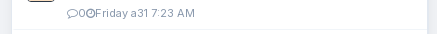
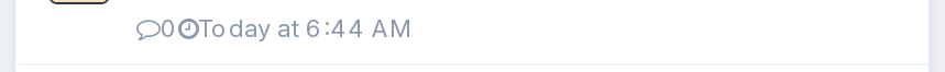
[78,6,195,20] 0 Friday a31 7:23 AM -> [161,13,411,44] 0 Today at 6:44 AM

